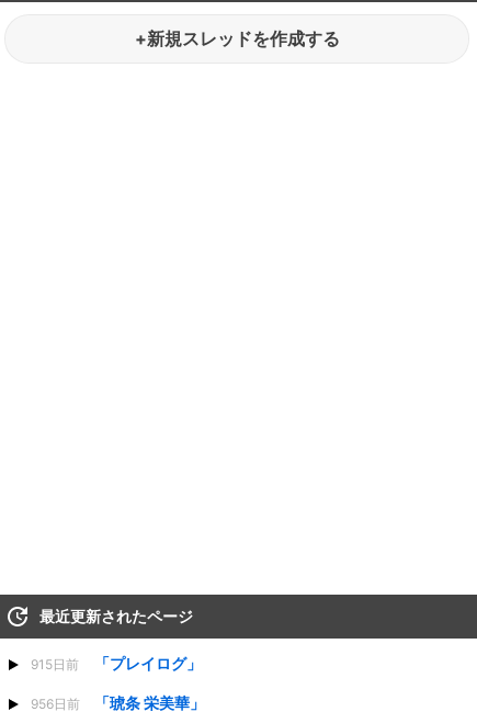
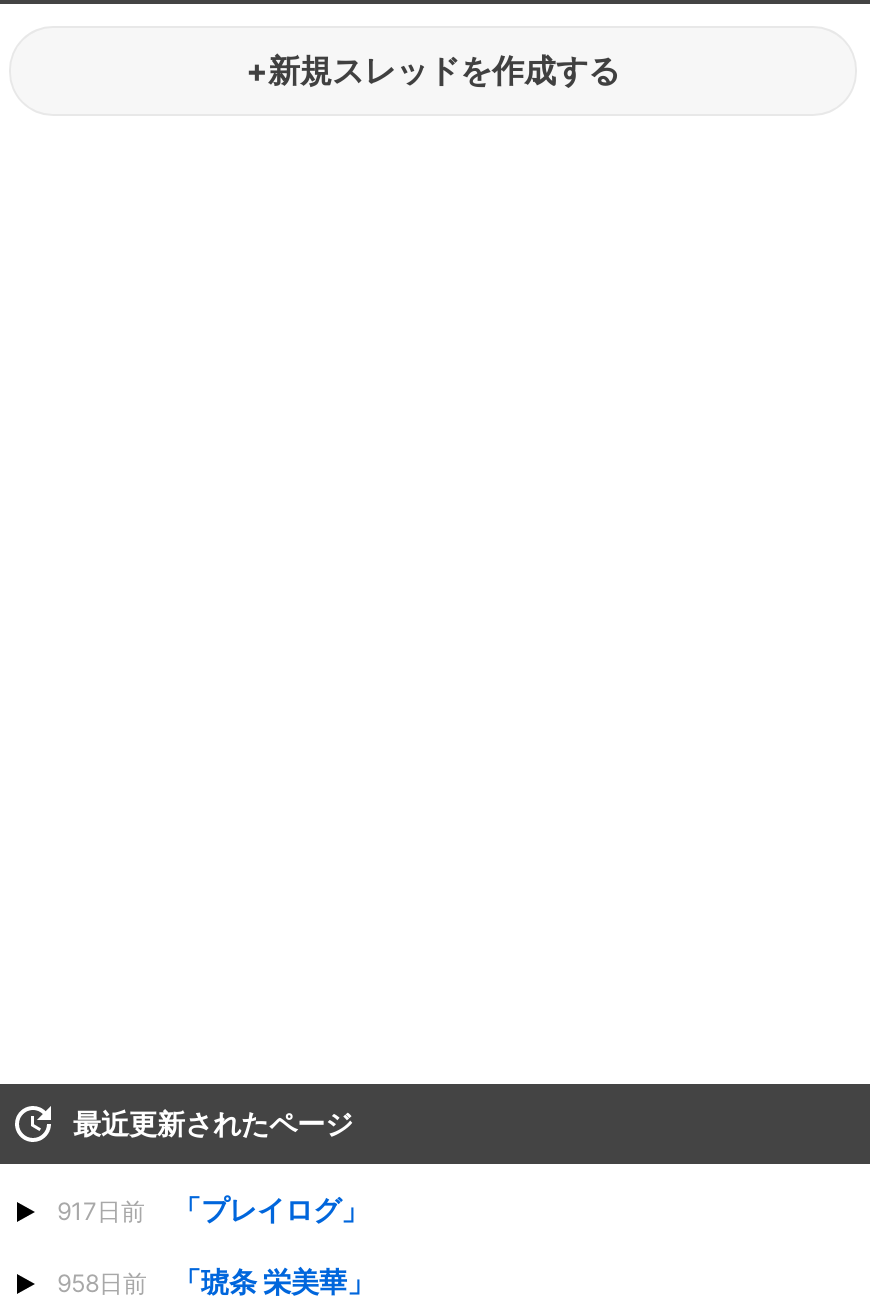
[31,654,202,673] 915日前 「プレイログ」 -> [57,1192,369,1226] 917日前 「プレイログ」
[31,696,80,712] 956日前 -> [57,1268,147,1298] 958日前

